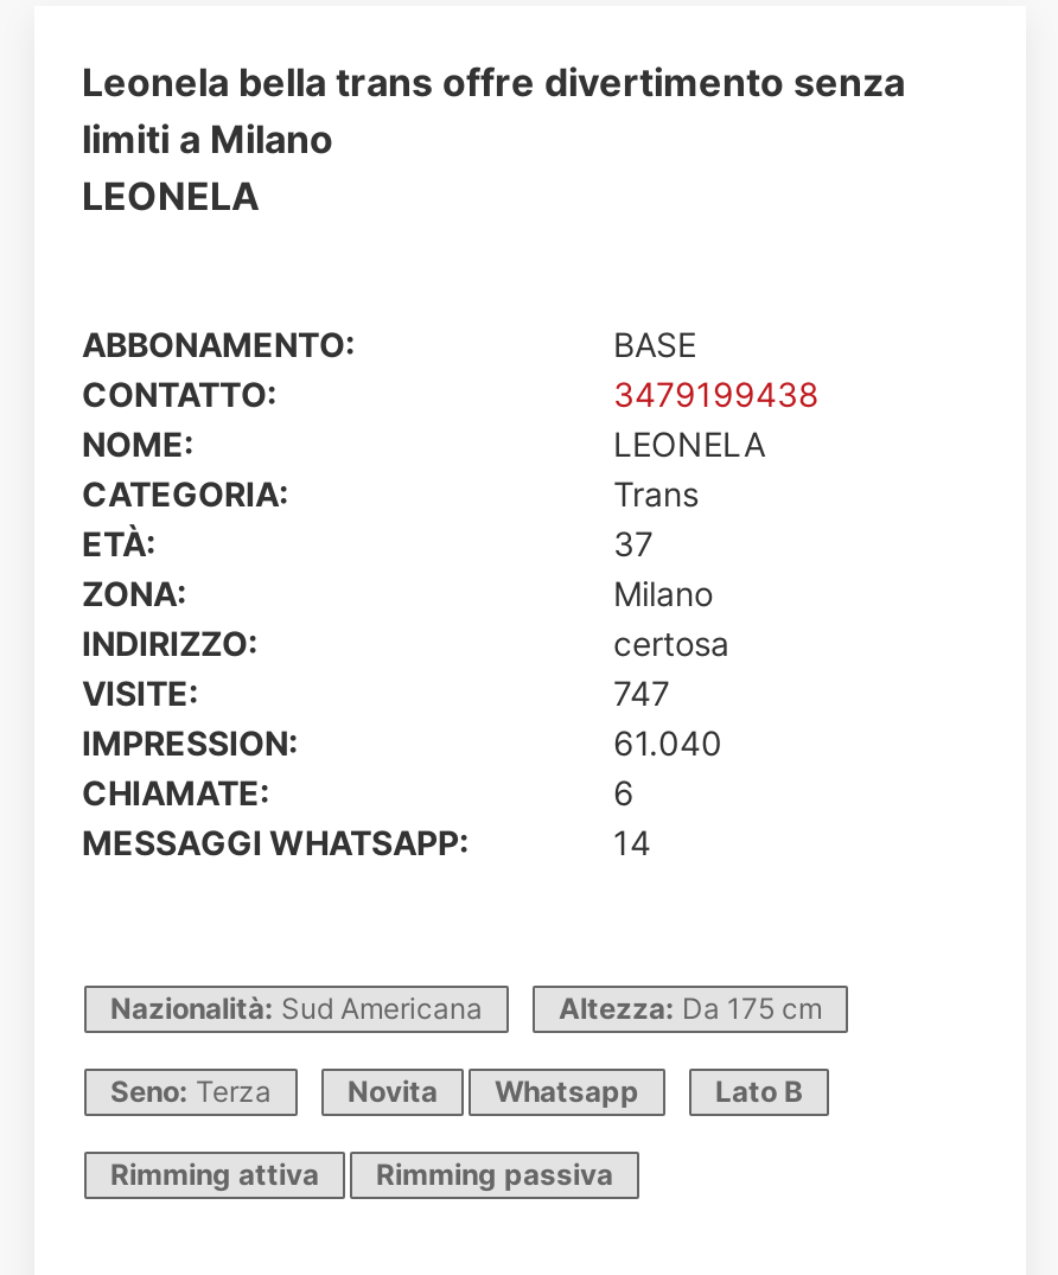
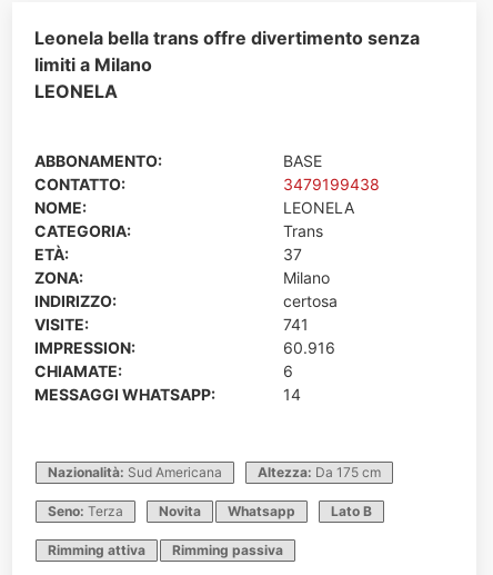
[613,672,670,713] 747 -> [283,315,309,334] 741
[613,722,722,763] 61.040 -> [283,338,335,357] 60.916

